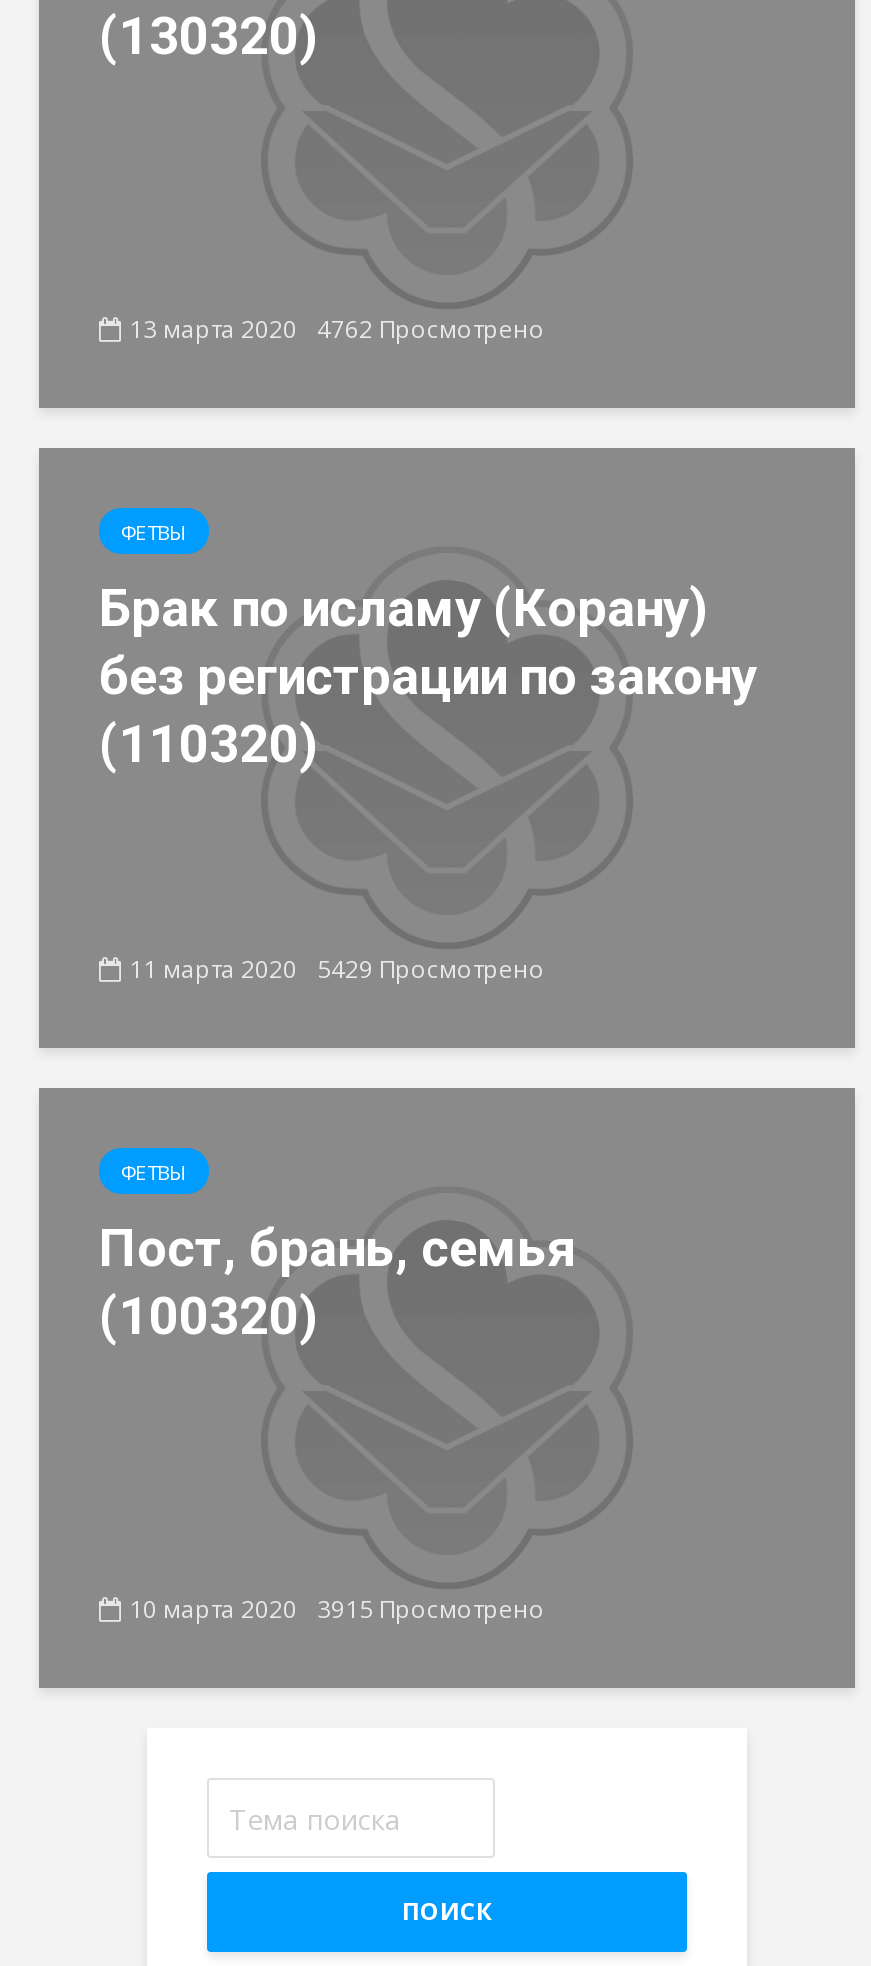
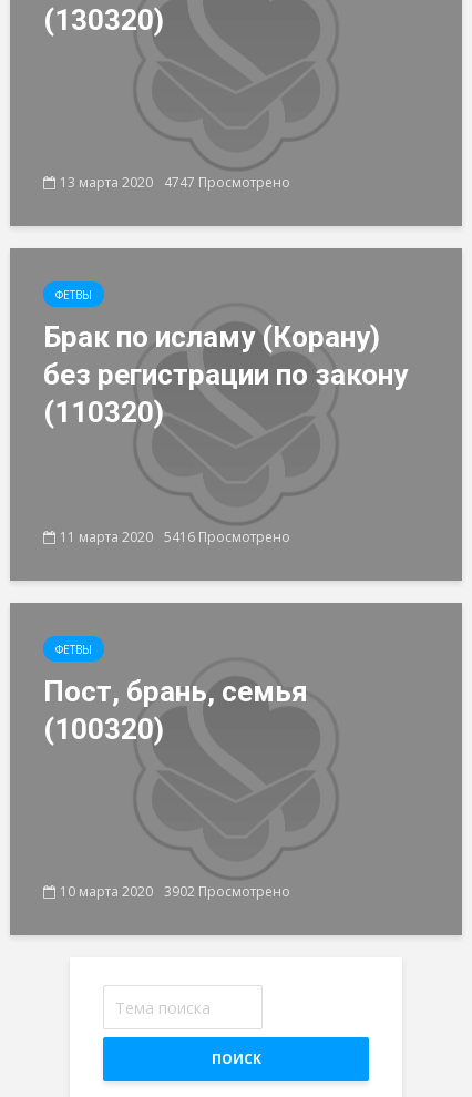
[129,311,545,345] 13 марта 2020 4762 Просмотрено -> [60,173,290,191] 13 марта 2020 4747 Просмотрено
[129,951,545,985] 11 марта 2020 5429 Просмотрено -> [60,527,290,546] 11 марта 2020 5416 Просмотрено
[129,1591,545,1625] 10 марта 2020 3915 Просмотрено -> [60,882,290,901] 10 марта 2020 3902 Просмотрено

